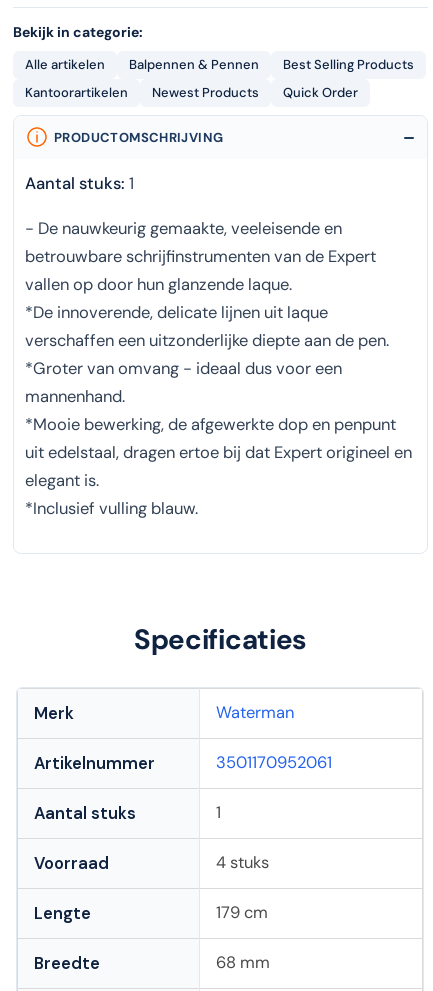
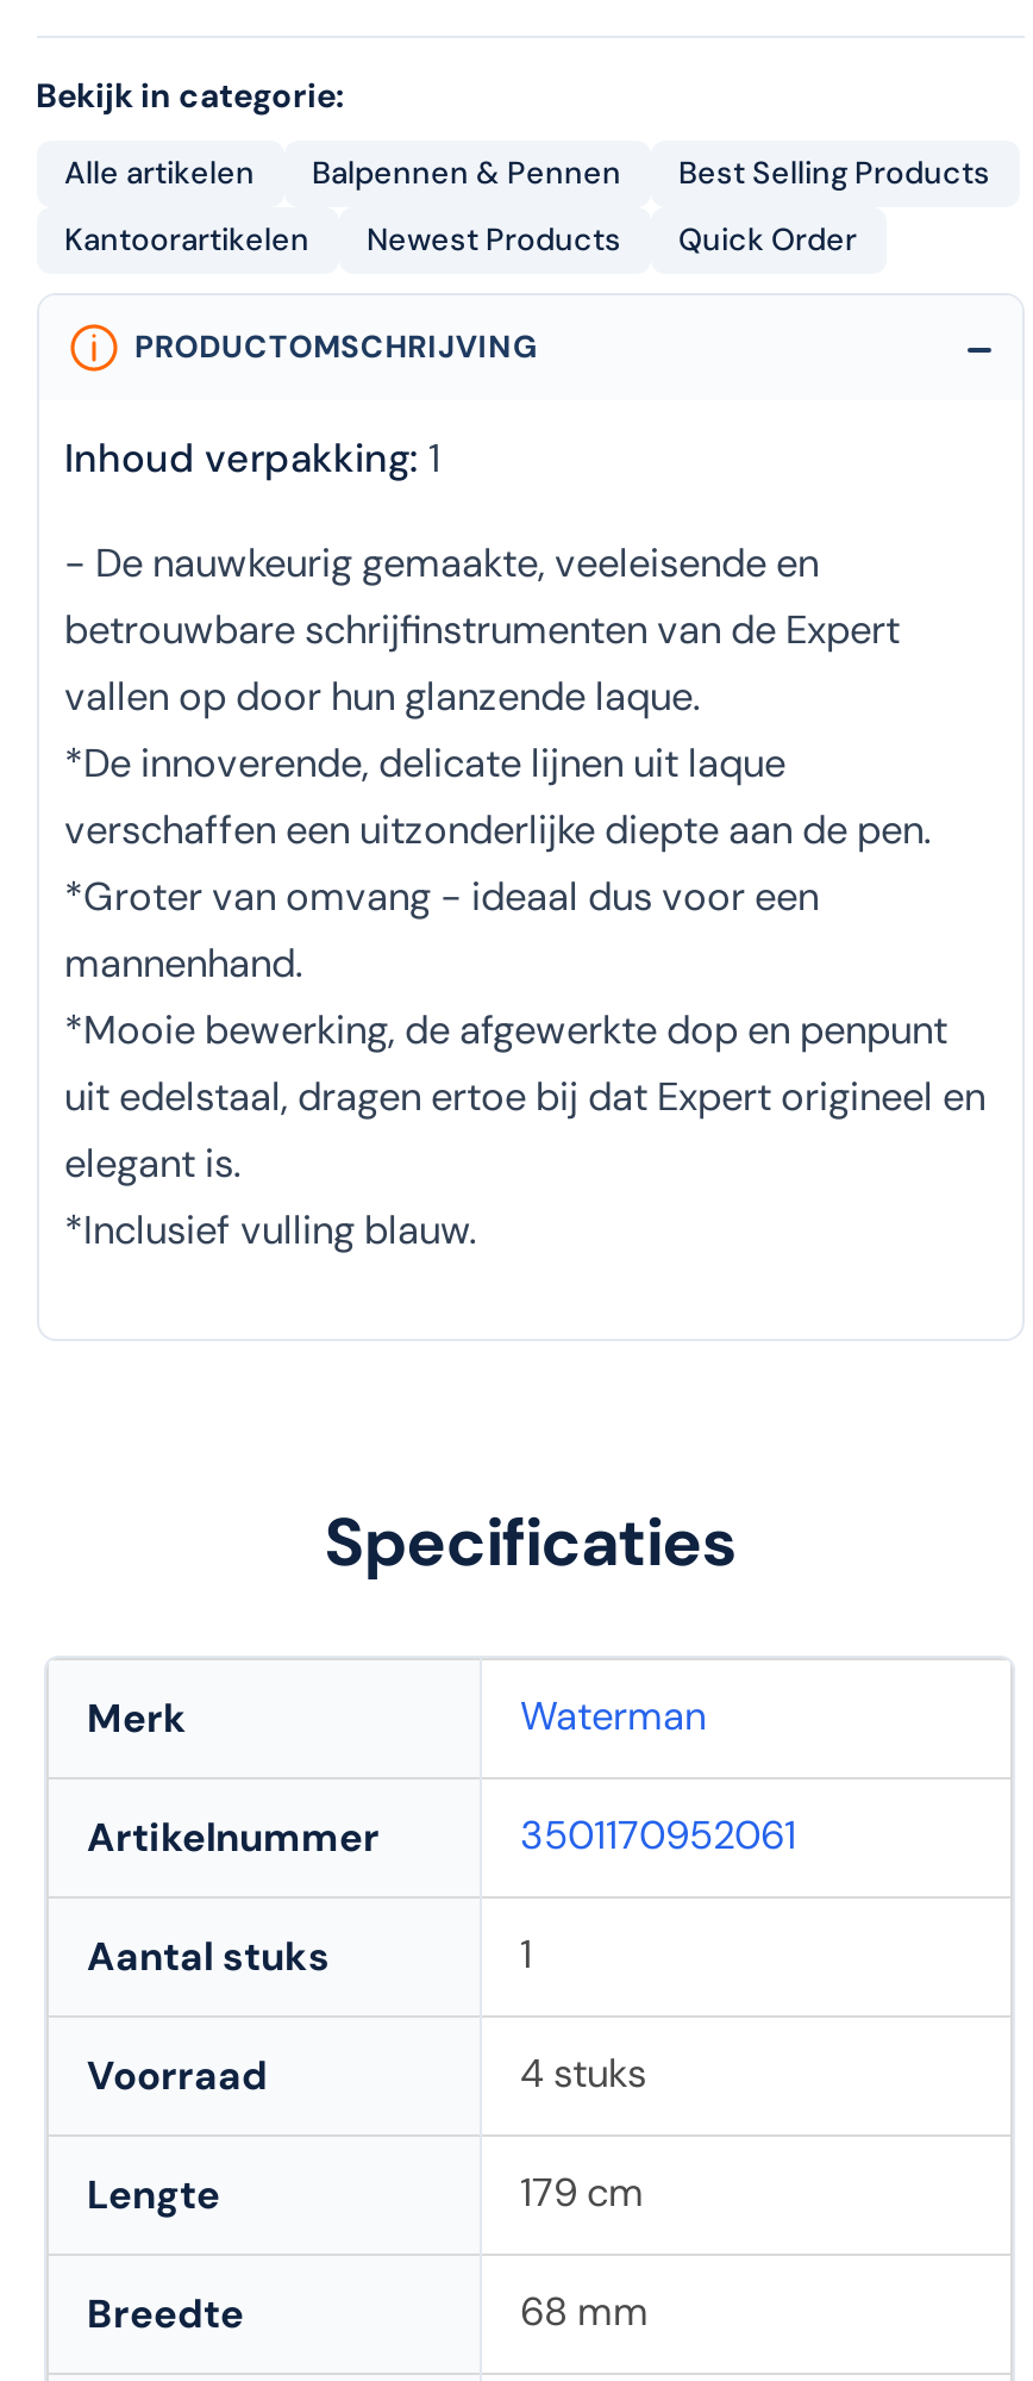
[24,173,133,194] Aantal stuks: 1 -> [64,433,440,483] Inhoud verpakking: 1

